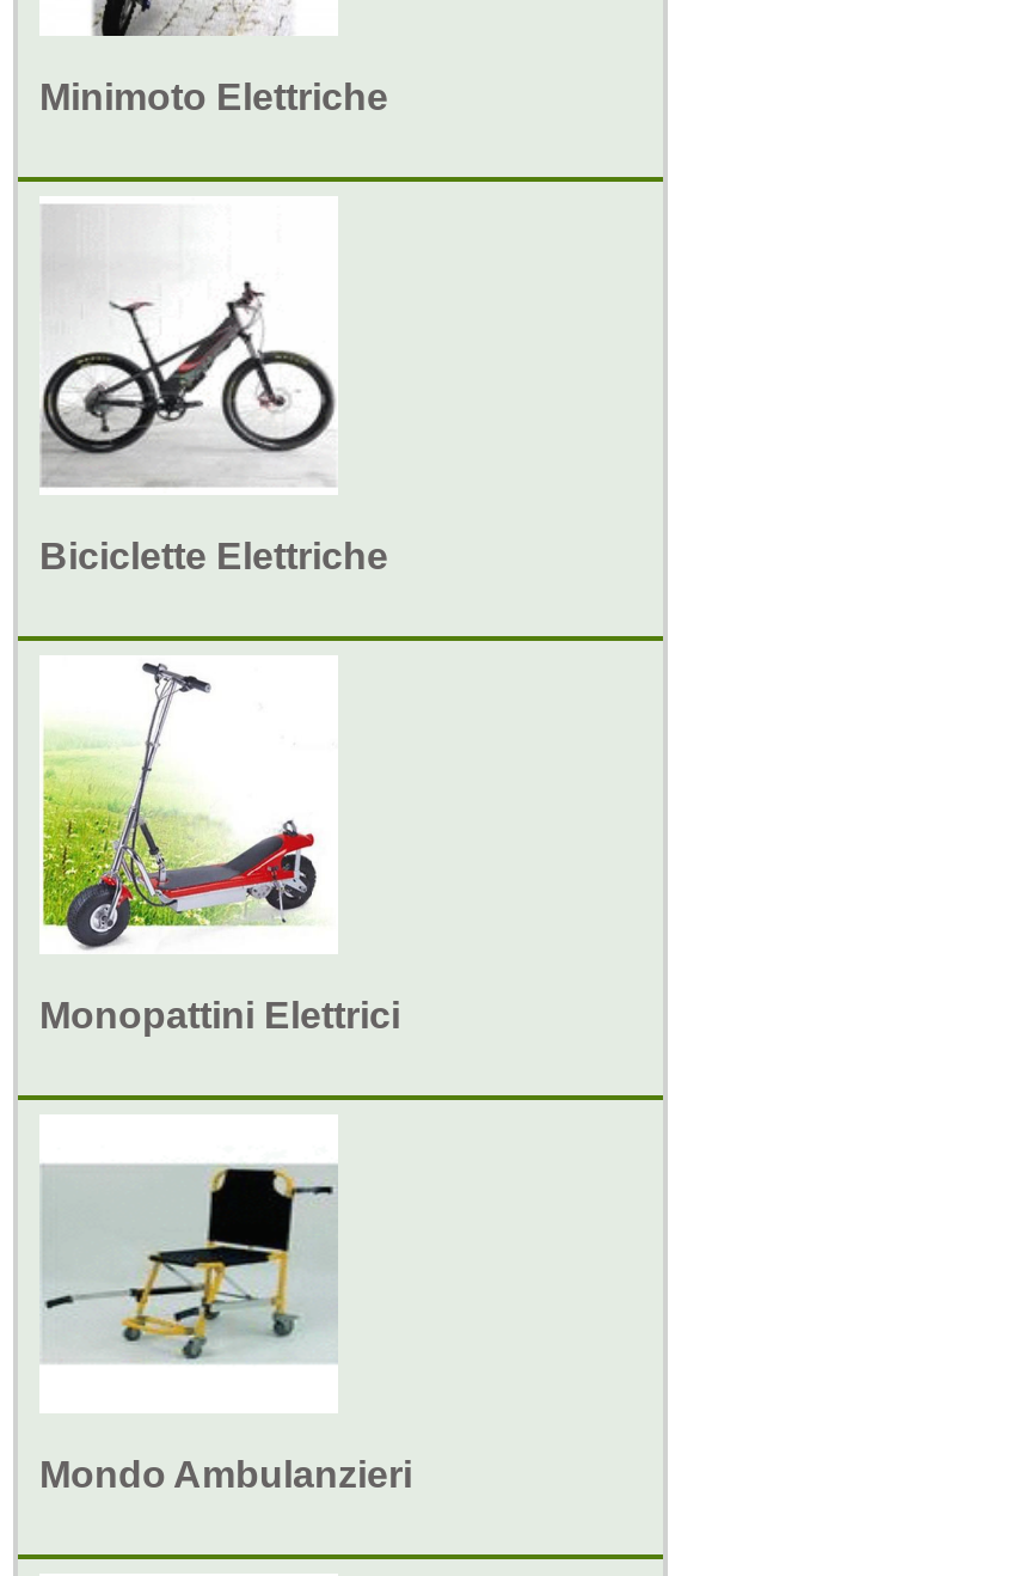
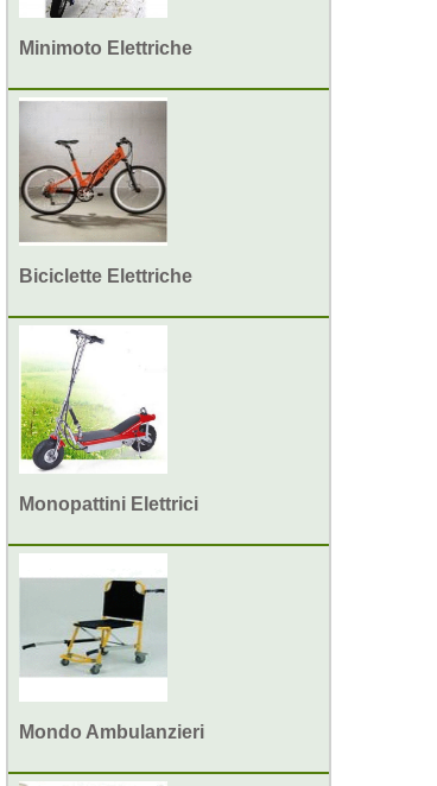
[39,203,338,485] [image] -> [18,100,167,242] [image]

